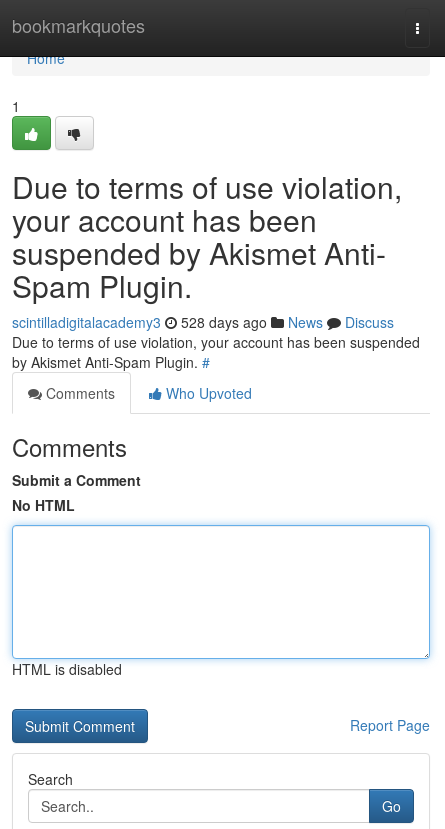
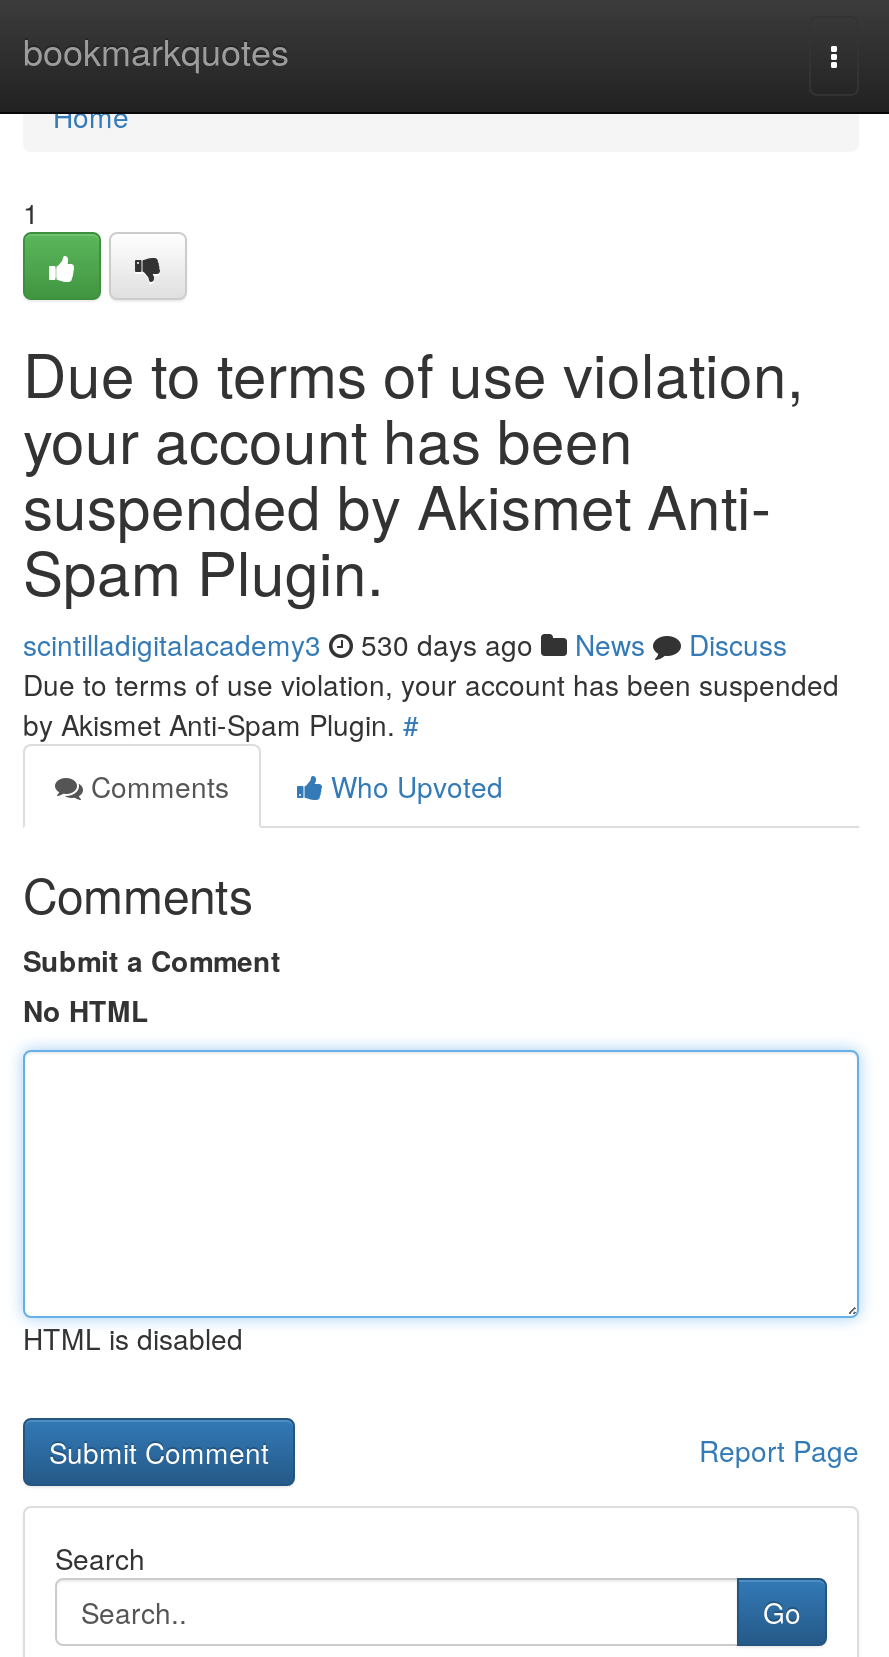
[12,312,394,332] scintilladigitalacademy3 528 days ago News Discuss -> [23,624,787,664] scintilladigitalacademy3 530 days ago News Discuss

